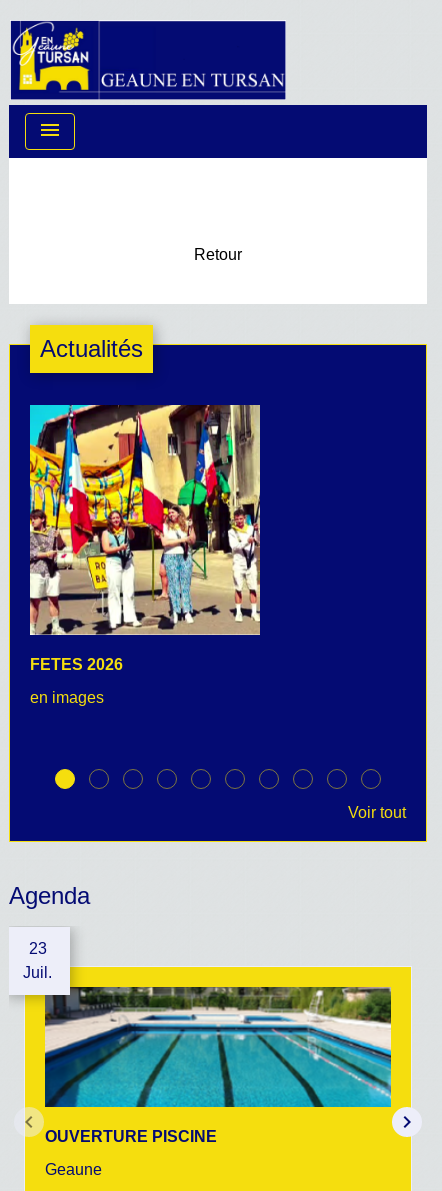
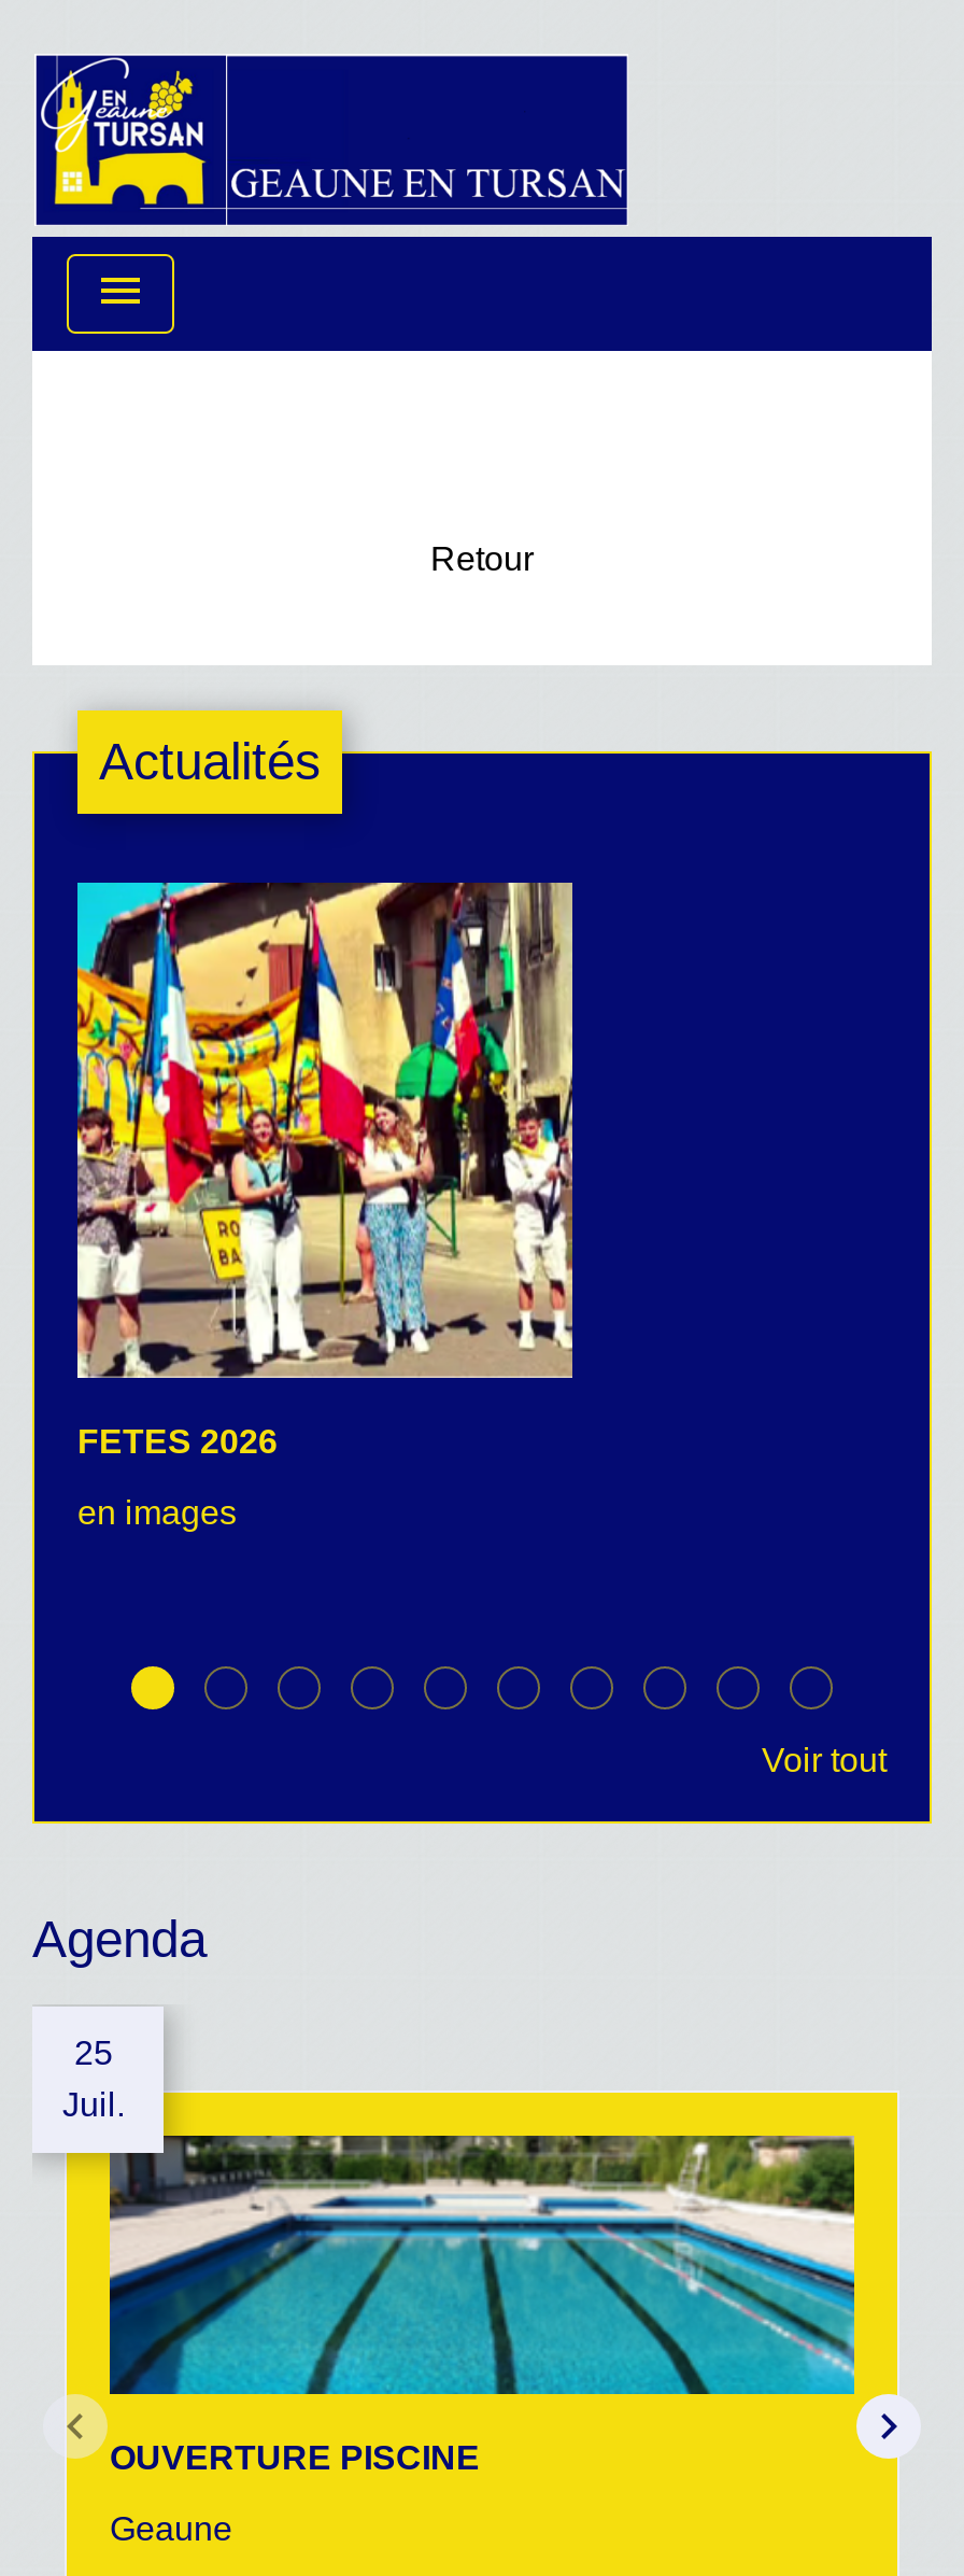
[28,940,46,957] 23 -> [74,2035,113,2071] 25

